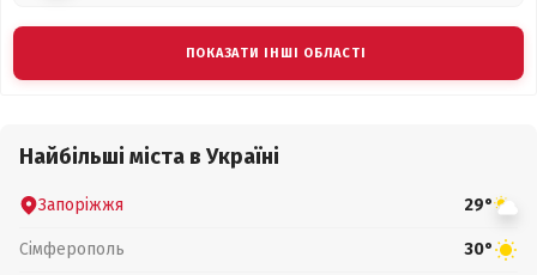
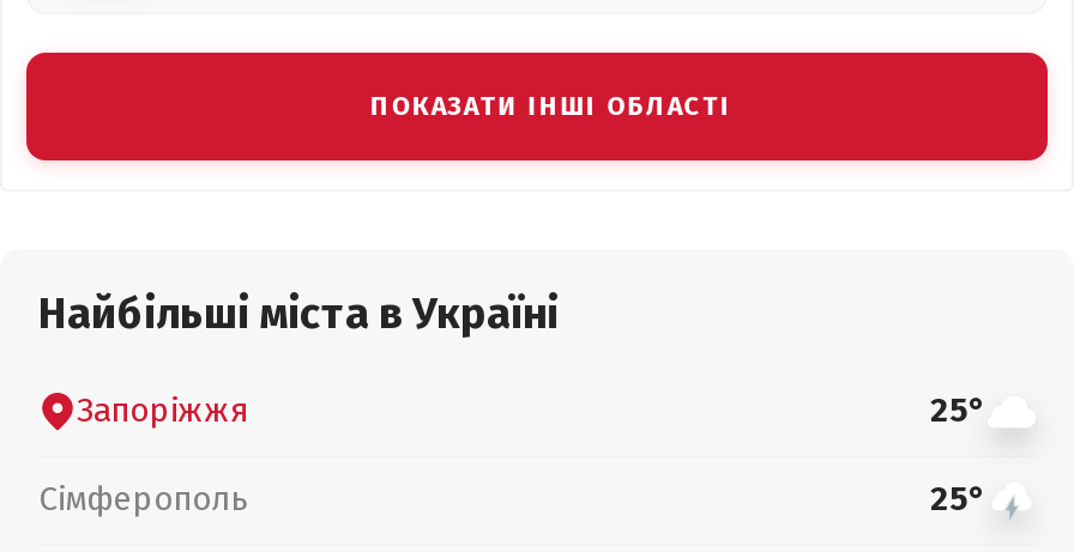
[464,195,494,215] 29° -> [930,390,988,431] 25°
[464,239,494,259] 30° -> [930,479,988,520] 25°

